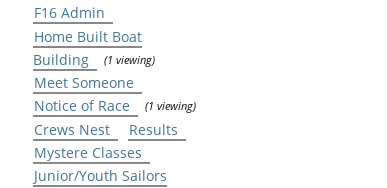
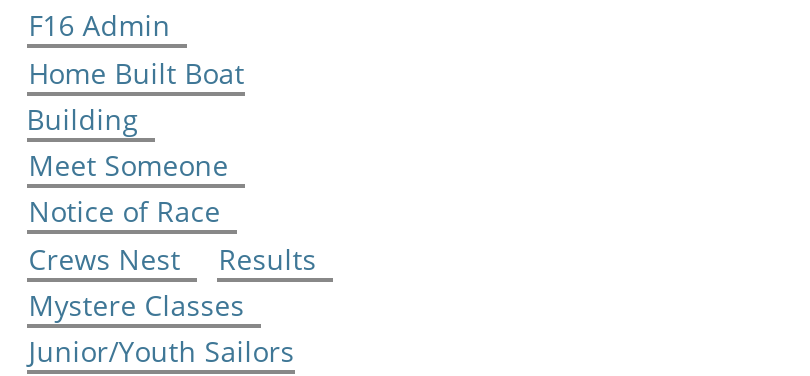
[33,50,155,69] Building (1 viewing) -> [27,100,155,138] Building
[34,96,196,115] Notice of Race (1 viewing) -> [29,193,237,231] Notice of Race

